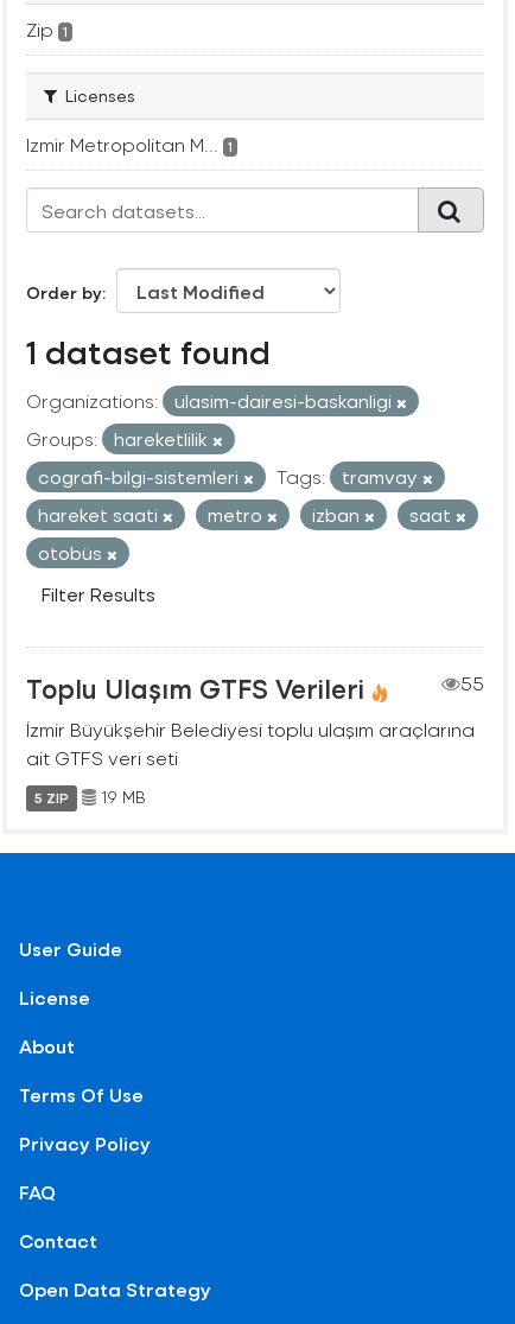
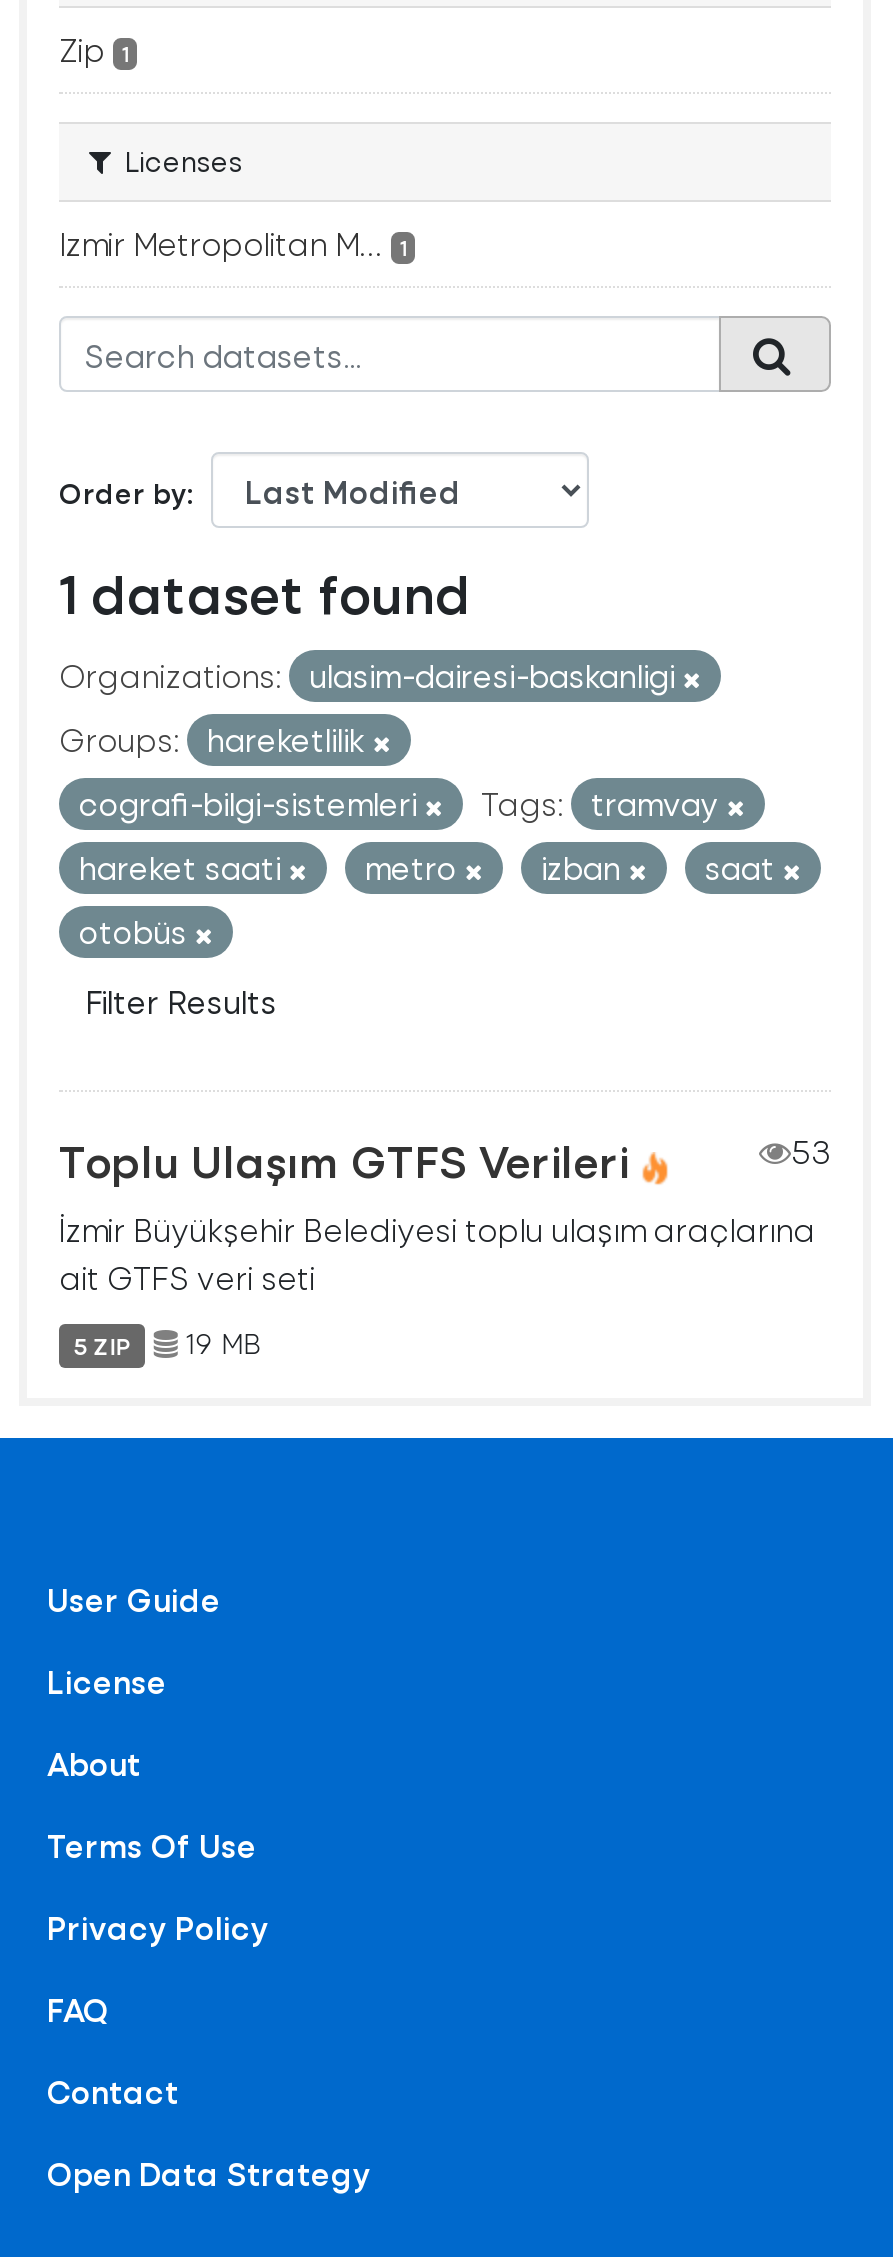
[460,671,484,696] 55 -> [791,1131,831,1173] 53

